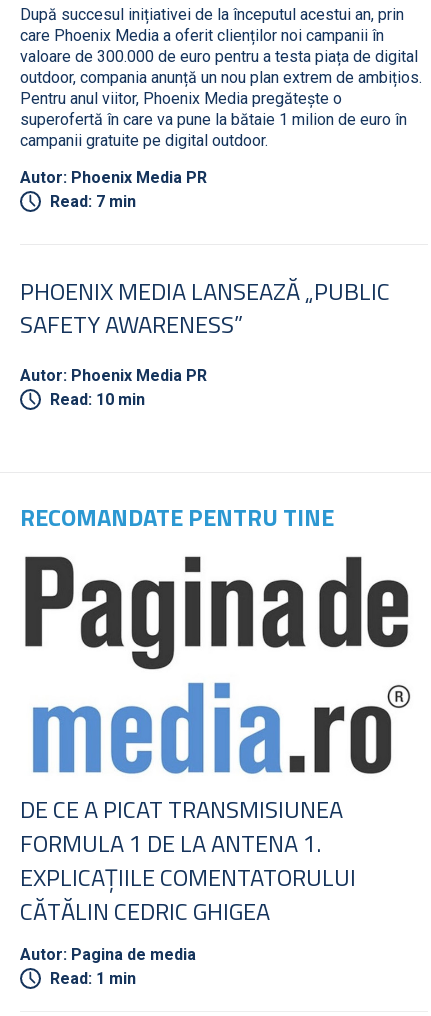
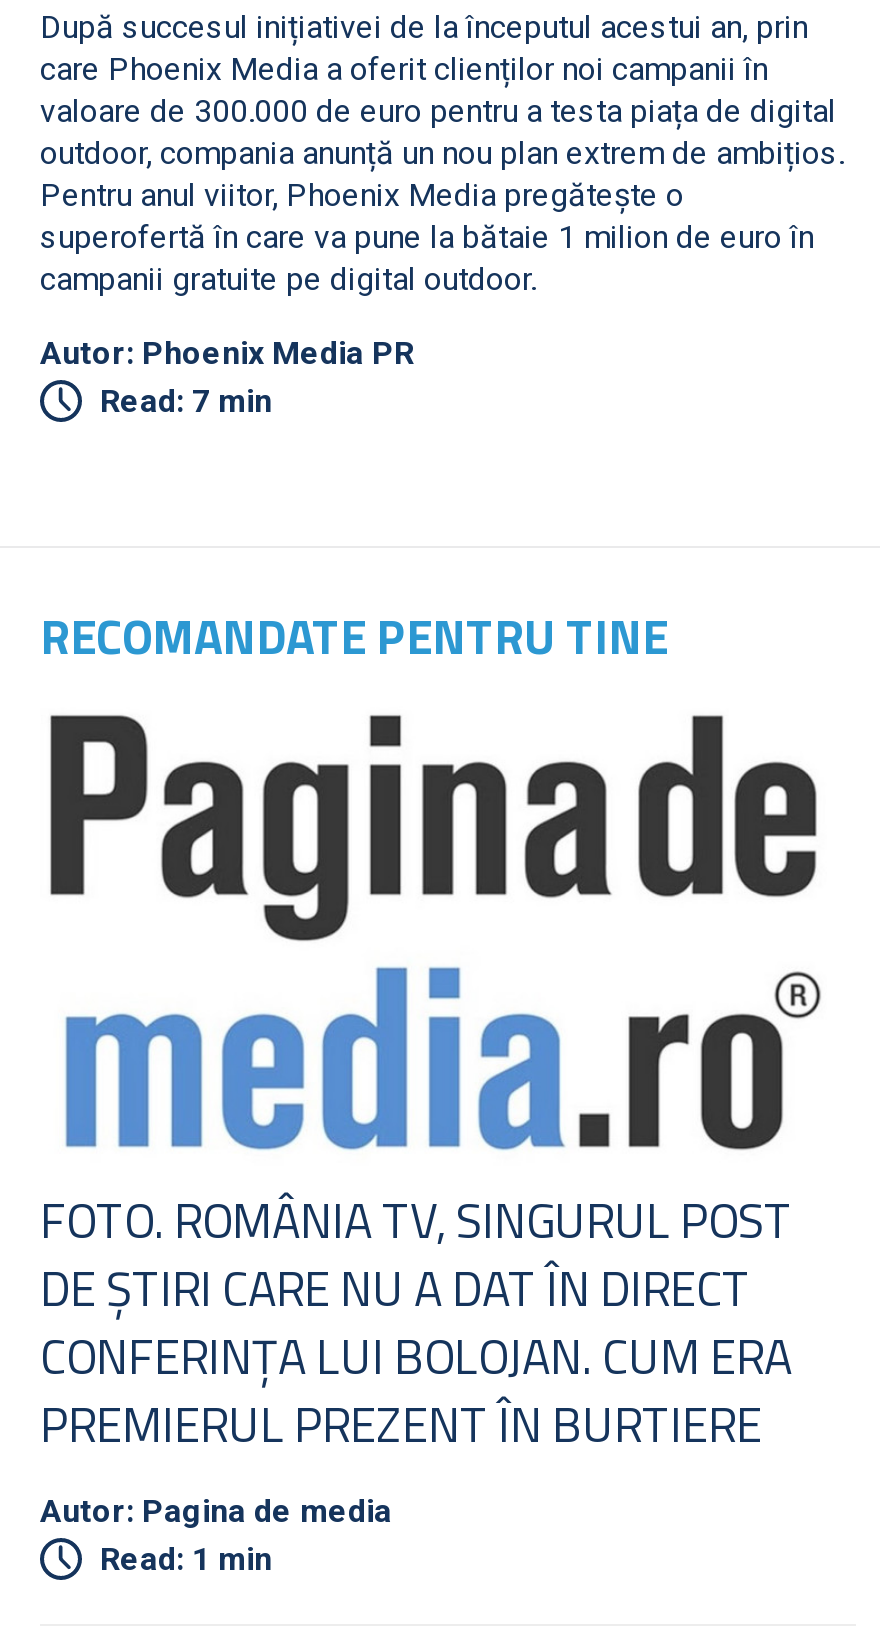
[20,273,390,409] PHOENIX MEDIA LANSEAZĂ „PUBLIC | SAFETY AWARENESS” | Autor: Phoenix Media PR | Read: 10 min -> none
[20,791,356,929] DE CE A PICAT TRANSMISIUNEA | FORMULA 1 DE LA ANTENA 1. | EXPLICAŢIILE COMENTATORULUI | CĂTĂLIN CEDRIC GHIGEA -> [40,1184,792,1460] FOTO. ROMÂNIA TV, SINGURUL POST | DE ŞTIRI CARE NU A DAT ÎN DIRECT | CONFERINŢA LUI BOLOJAN. CUM ERA | PREMIERUL PREZENT ÎN BURTIERE

